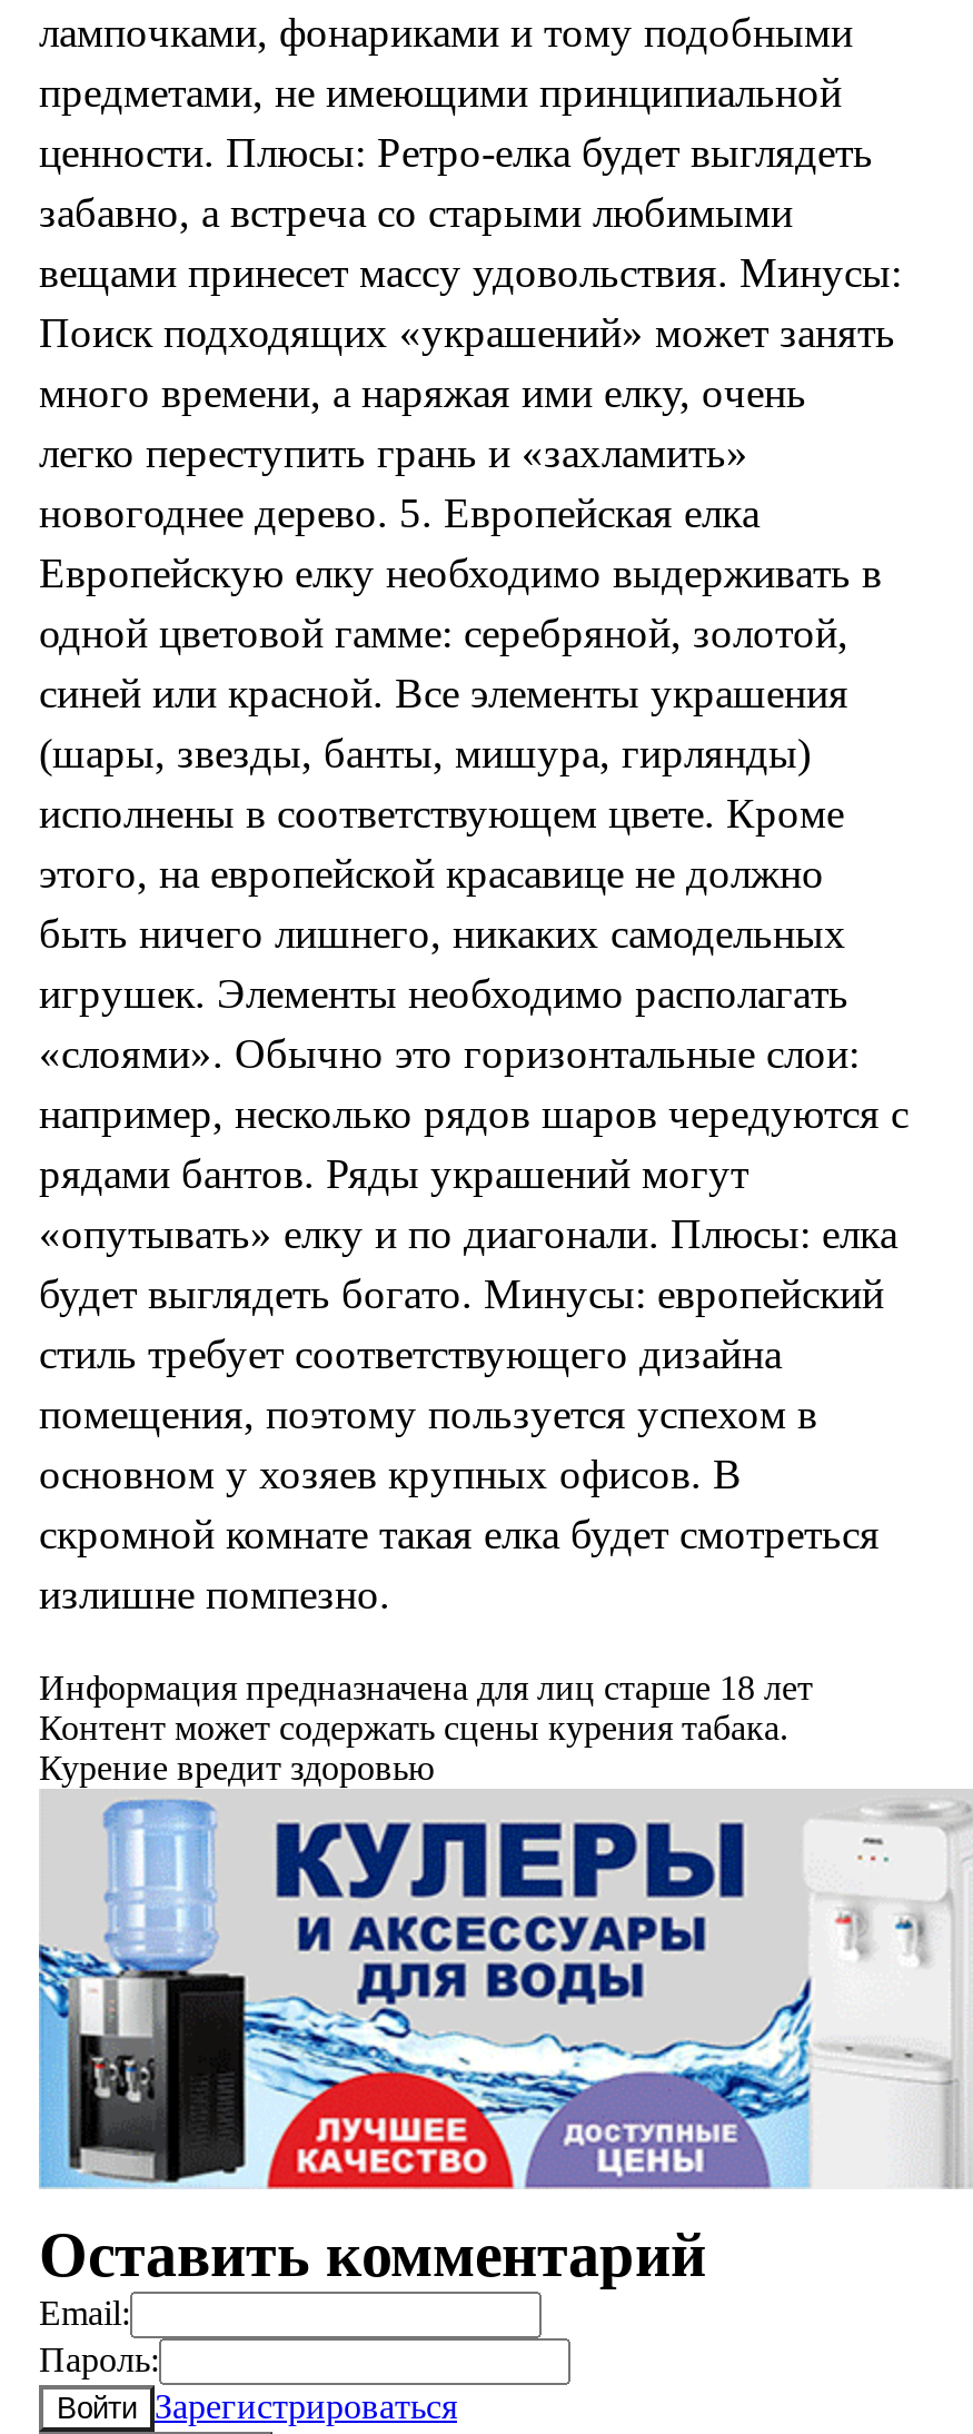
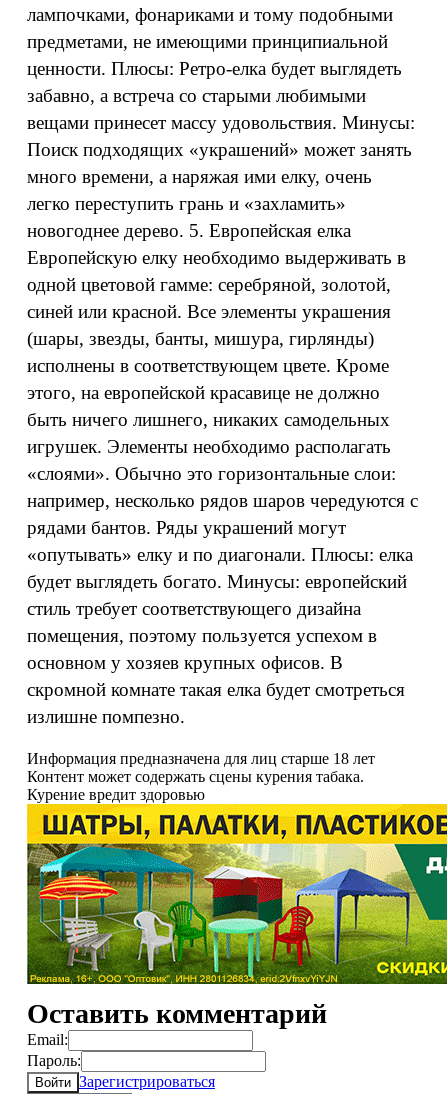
[37,1789,966,2191] [image] -> [26,803,444,985] [image]

